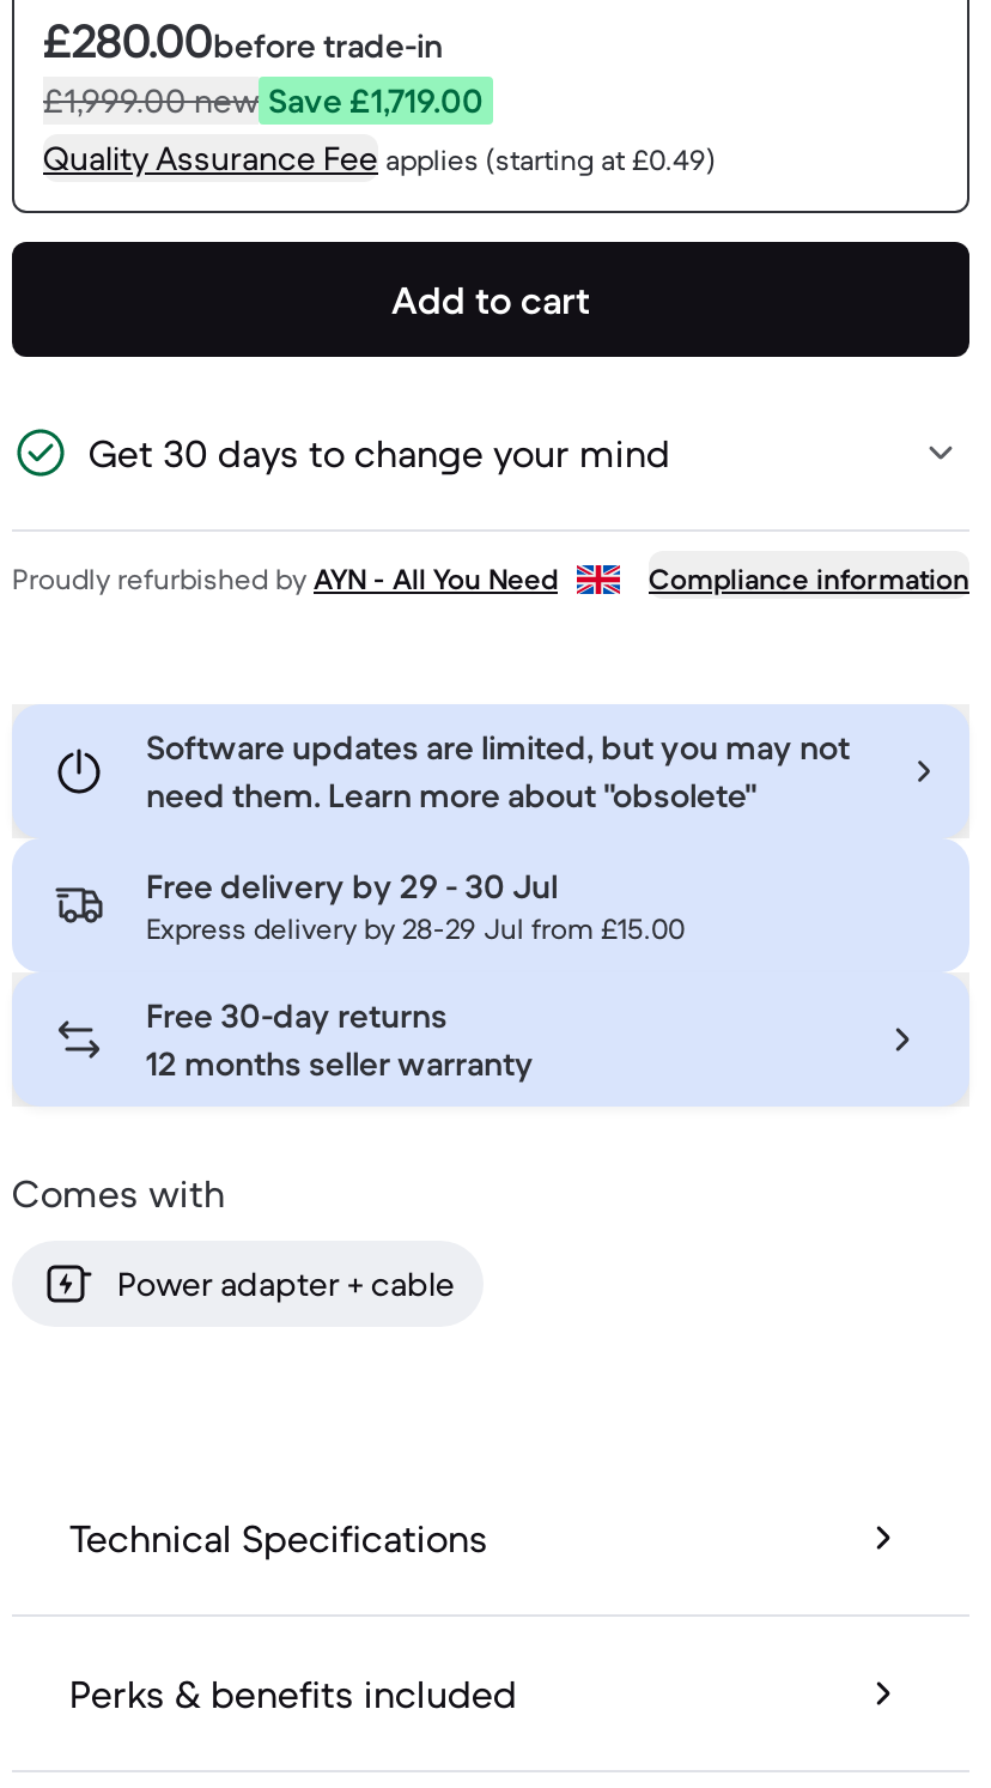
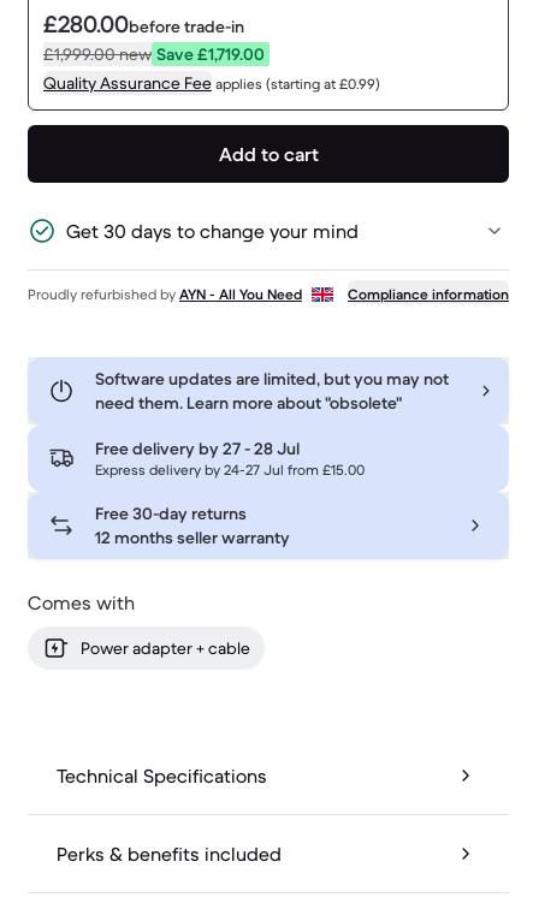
[43,137,716,180] Quality Assurance Fee applies (starting at £0.49) -> [43,72,380,94] Quality Assurance Fee applies (starting at £0.99)
[146,865,558,908] Free delivery by 29 - 30 Jul -> [95,438,300,460] Free delivery by 27 - 28 Jul
[146,911,685,947] Express delivery by 28-29 Jul from £15.00 -> [95,461,365,479] Express delivery by 24-27 Jul from £15.00

